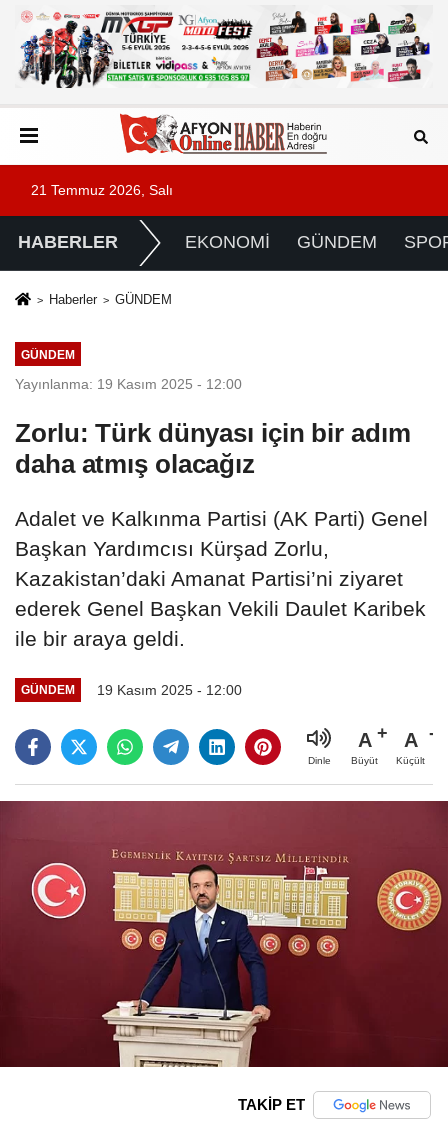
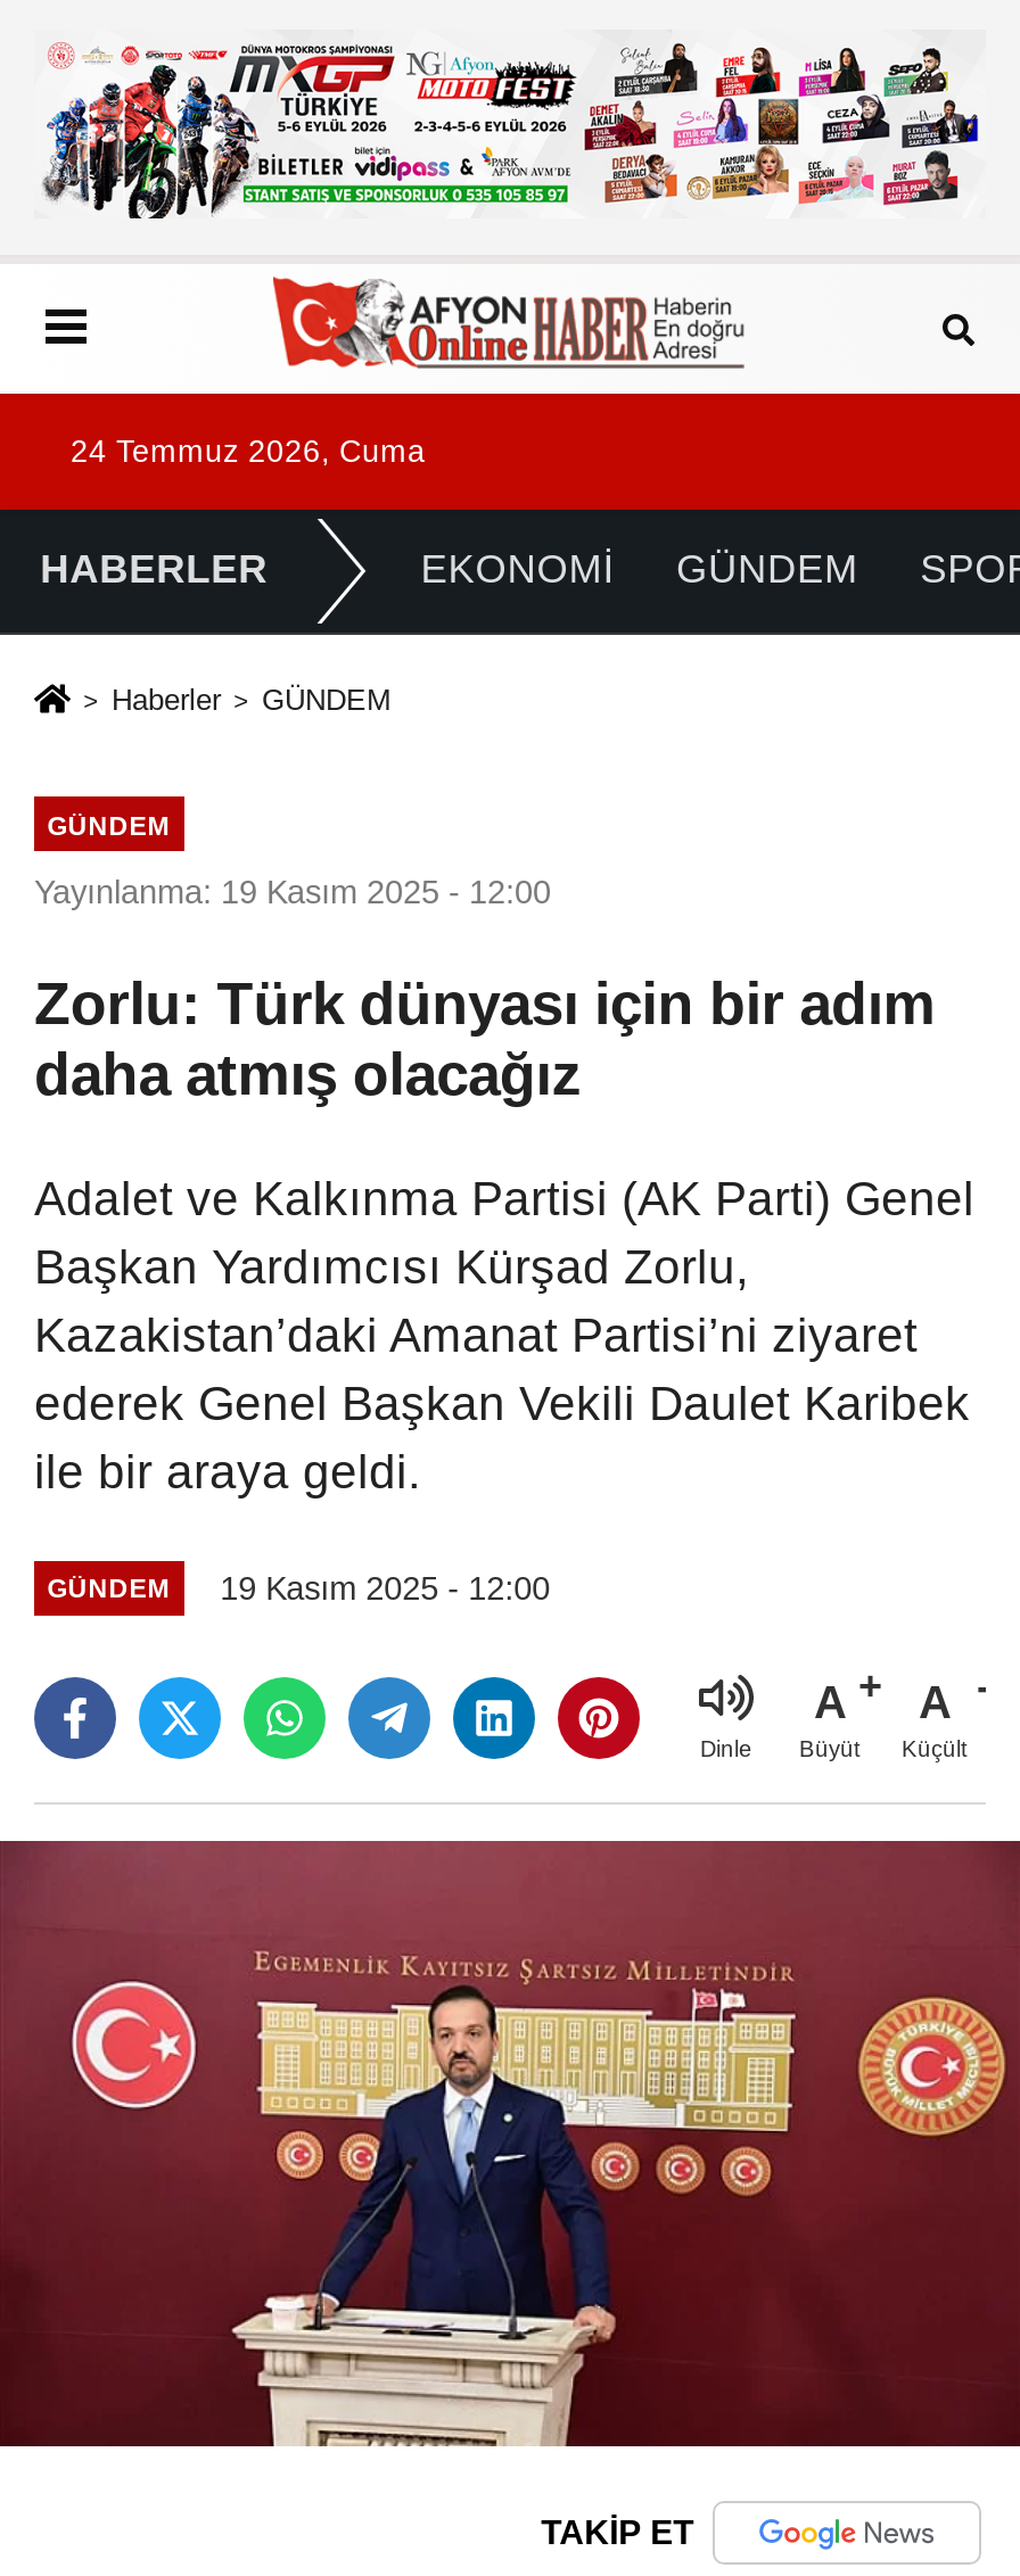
[31,183,173,198] 21 Temmuz 2026, Salı -> [71,435,426,469] 24 Temmuz 2026, Cuma

